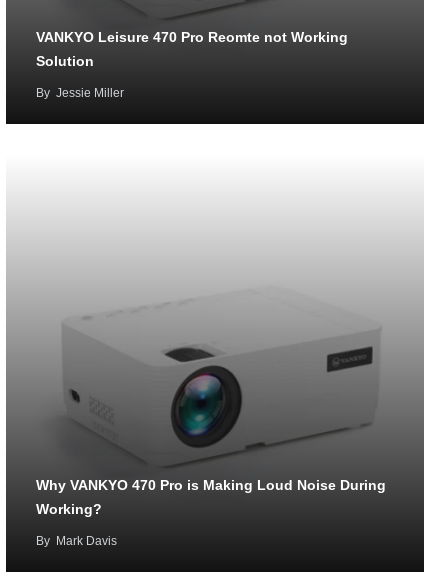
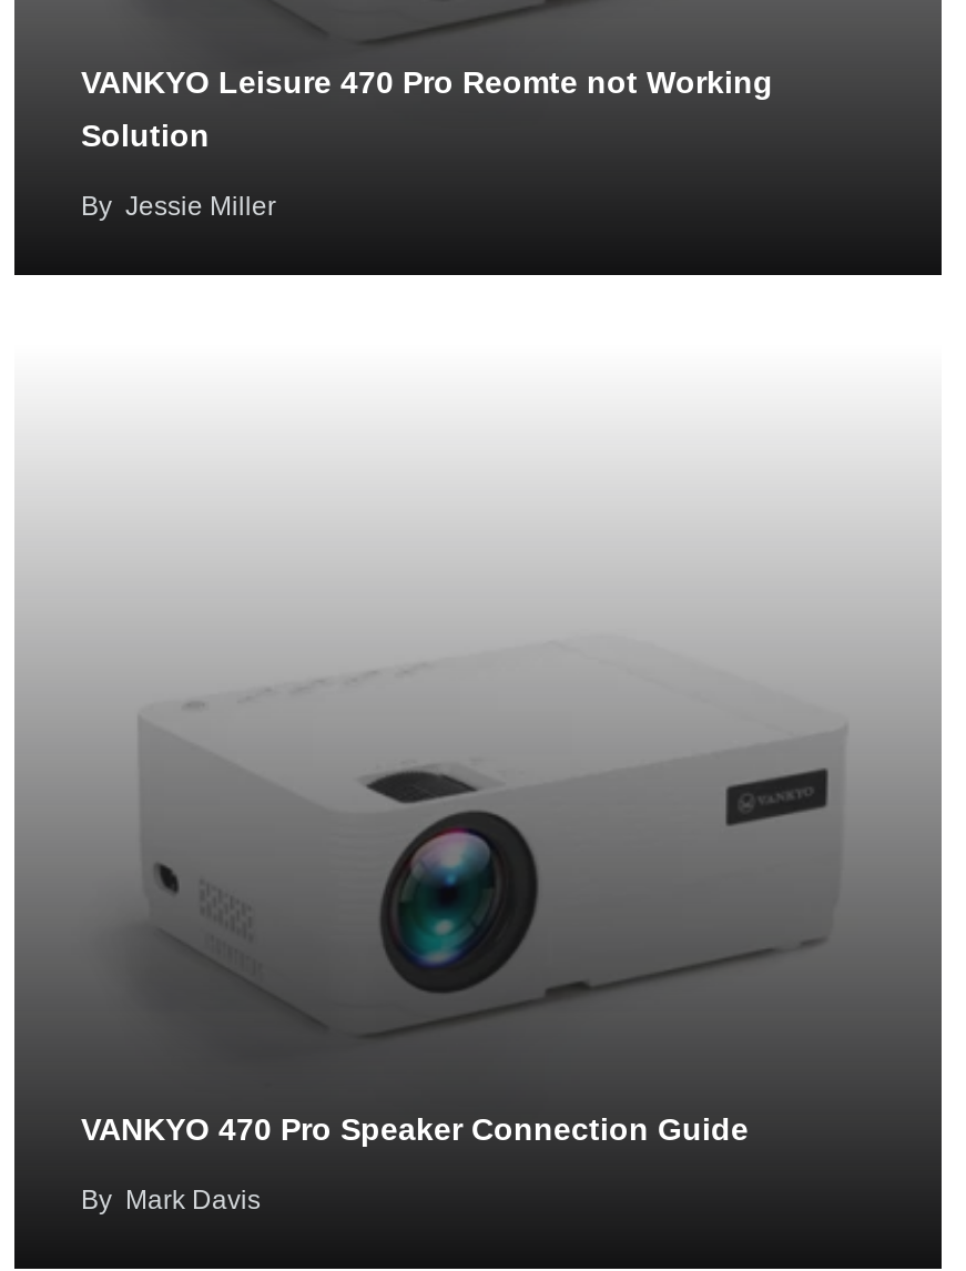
[36,477,386,517] Why VANKYO 470 Pro is Making Loud Noise During | Working? -> [81,1111,749,1147] VANKYO 470 Pro Speaker Connection Guide

